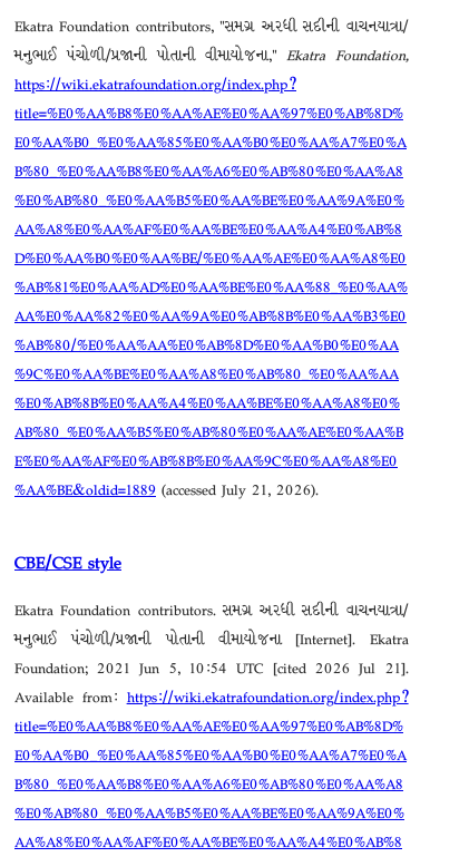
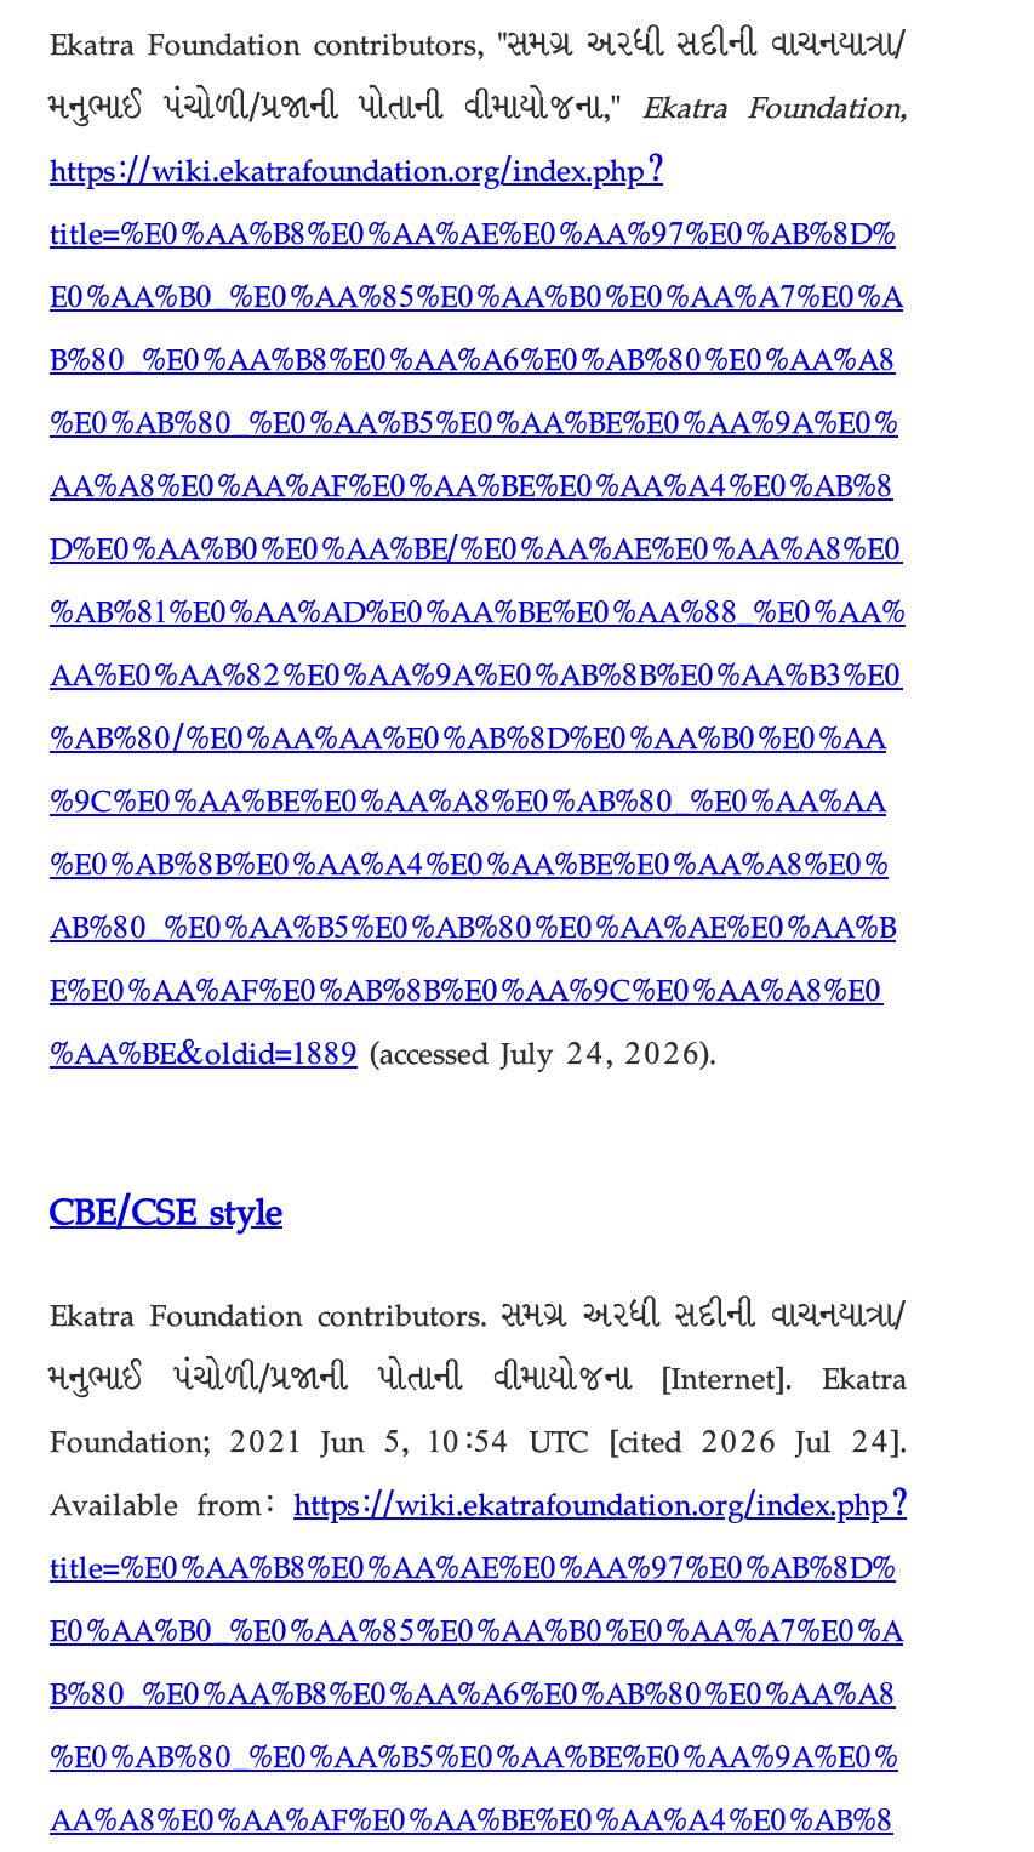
[14,478,319,501] %AA%BE&oldid=1889 (accessed July 21, 2026). -> [50,1026,716,1077] %AA%BE&oldid=1889 (accessed July 24, 2026).
[14,657,408,680] Foundation; 2021 Jun 5, 10:54 UTC [cited 2026 Jul 21]. -> [50,1416,907,1467] Foundation; 2021 Jun 5, 10:54 UTC [cited 2026 Jul 24].

